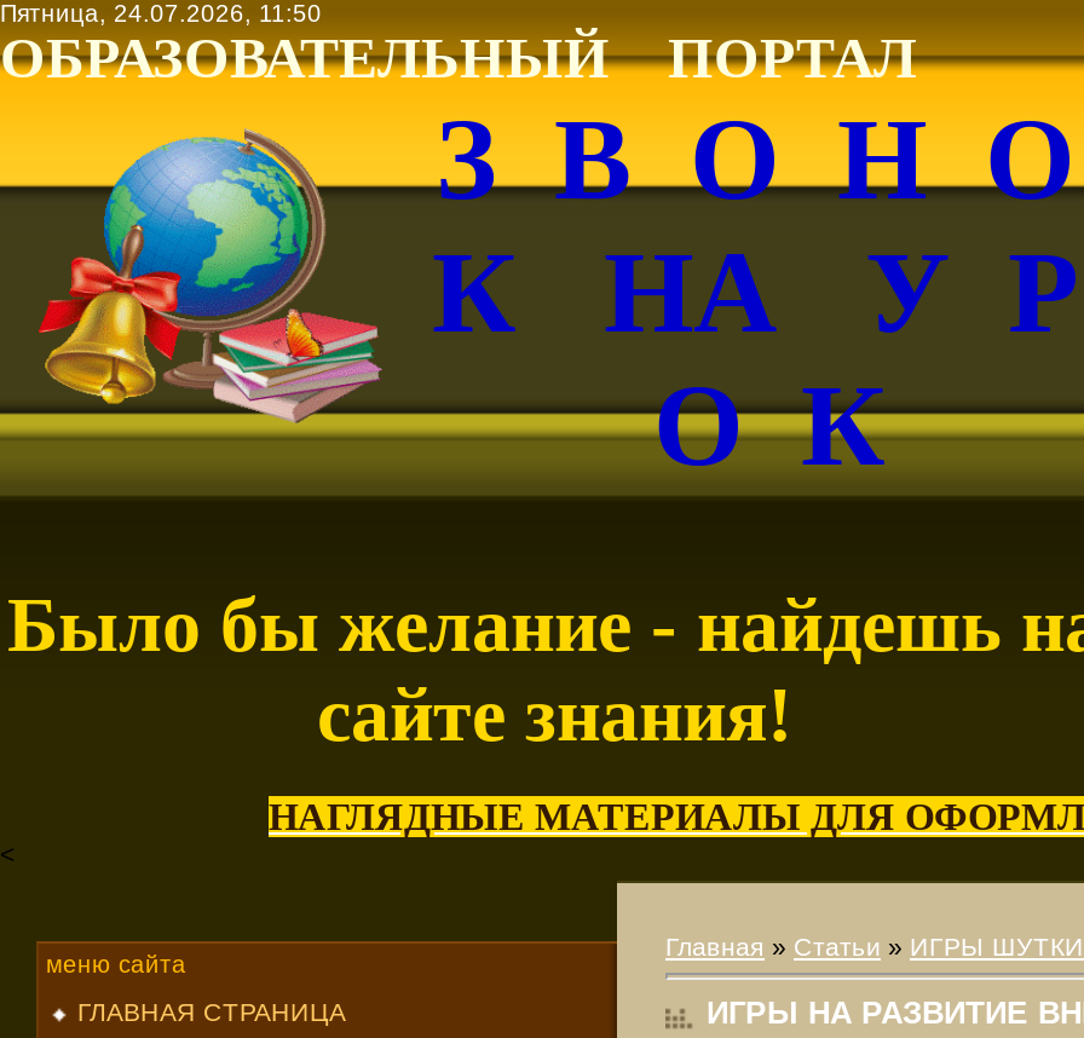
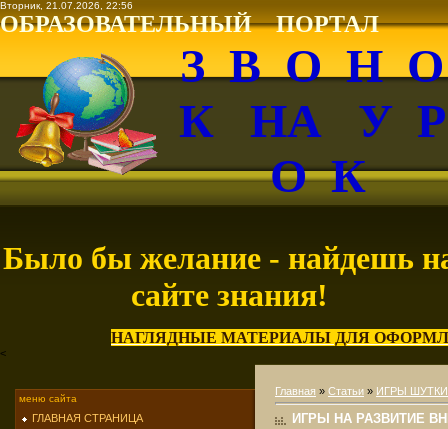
[0,0,808,27] Пятница, 24.07.2026, 11:50 -> [0,0,334,11] Вторник, 21.07.2026, 22:56

